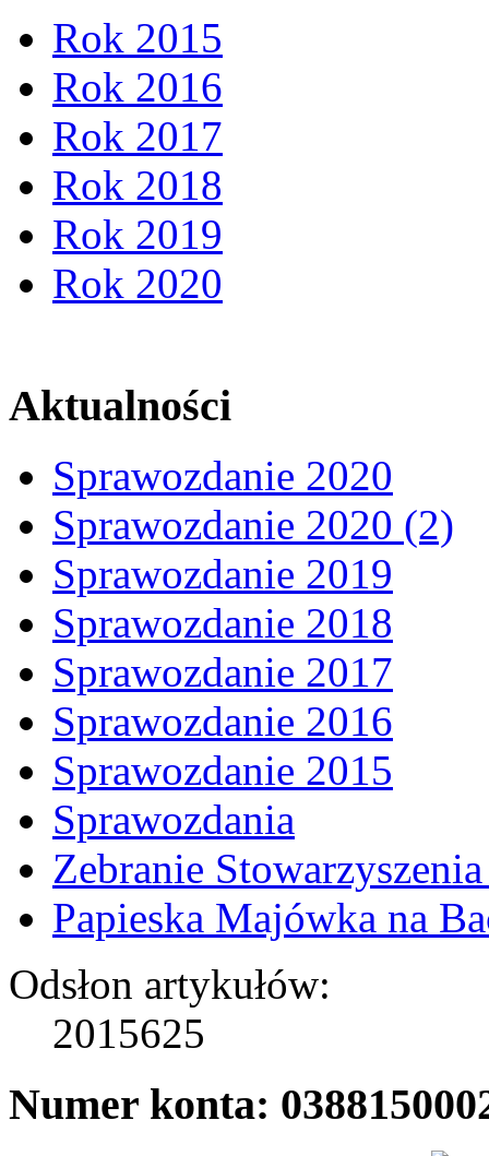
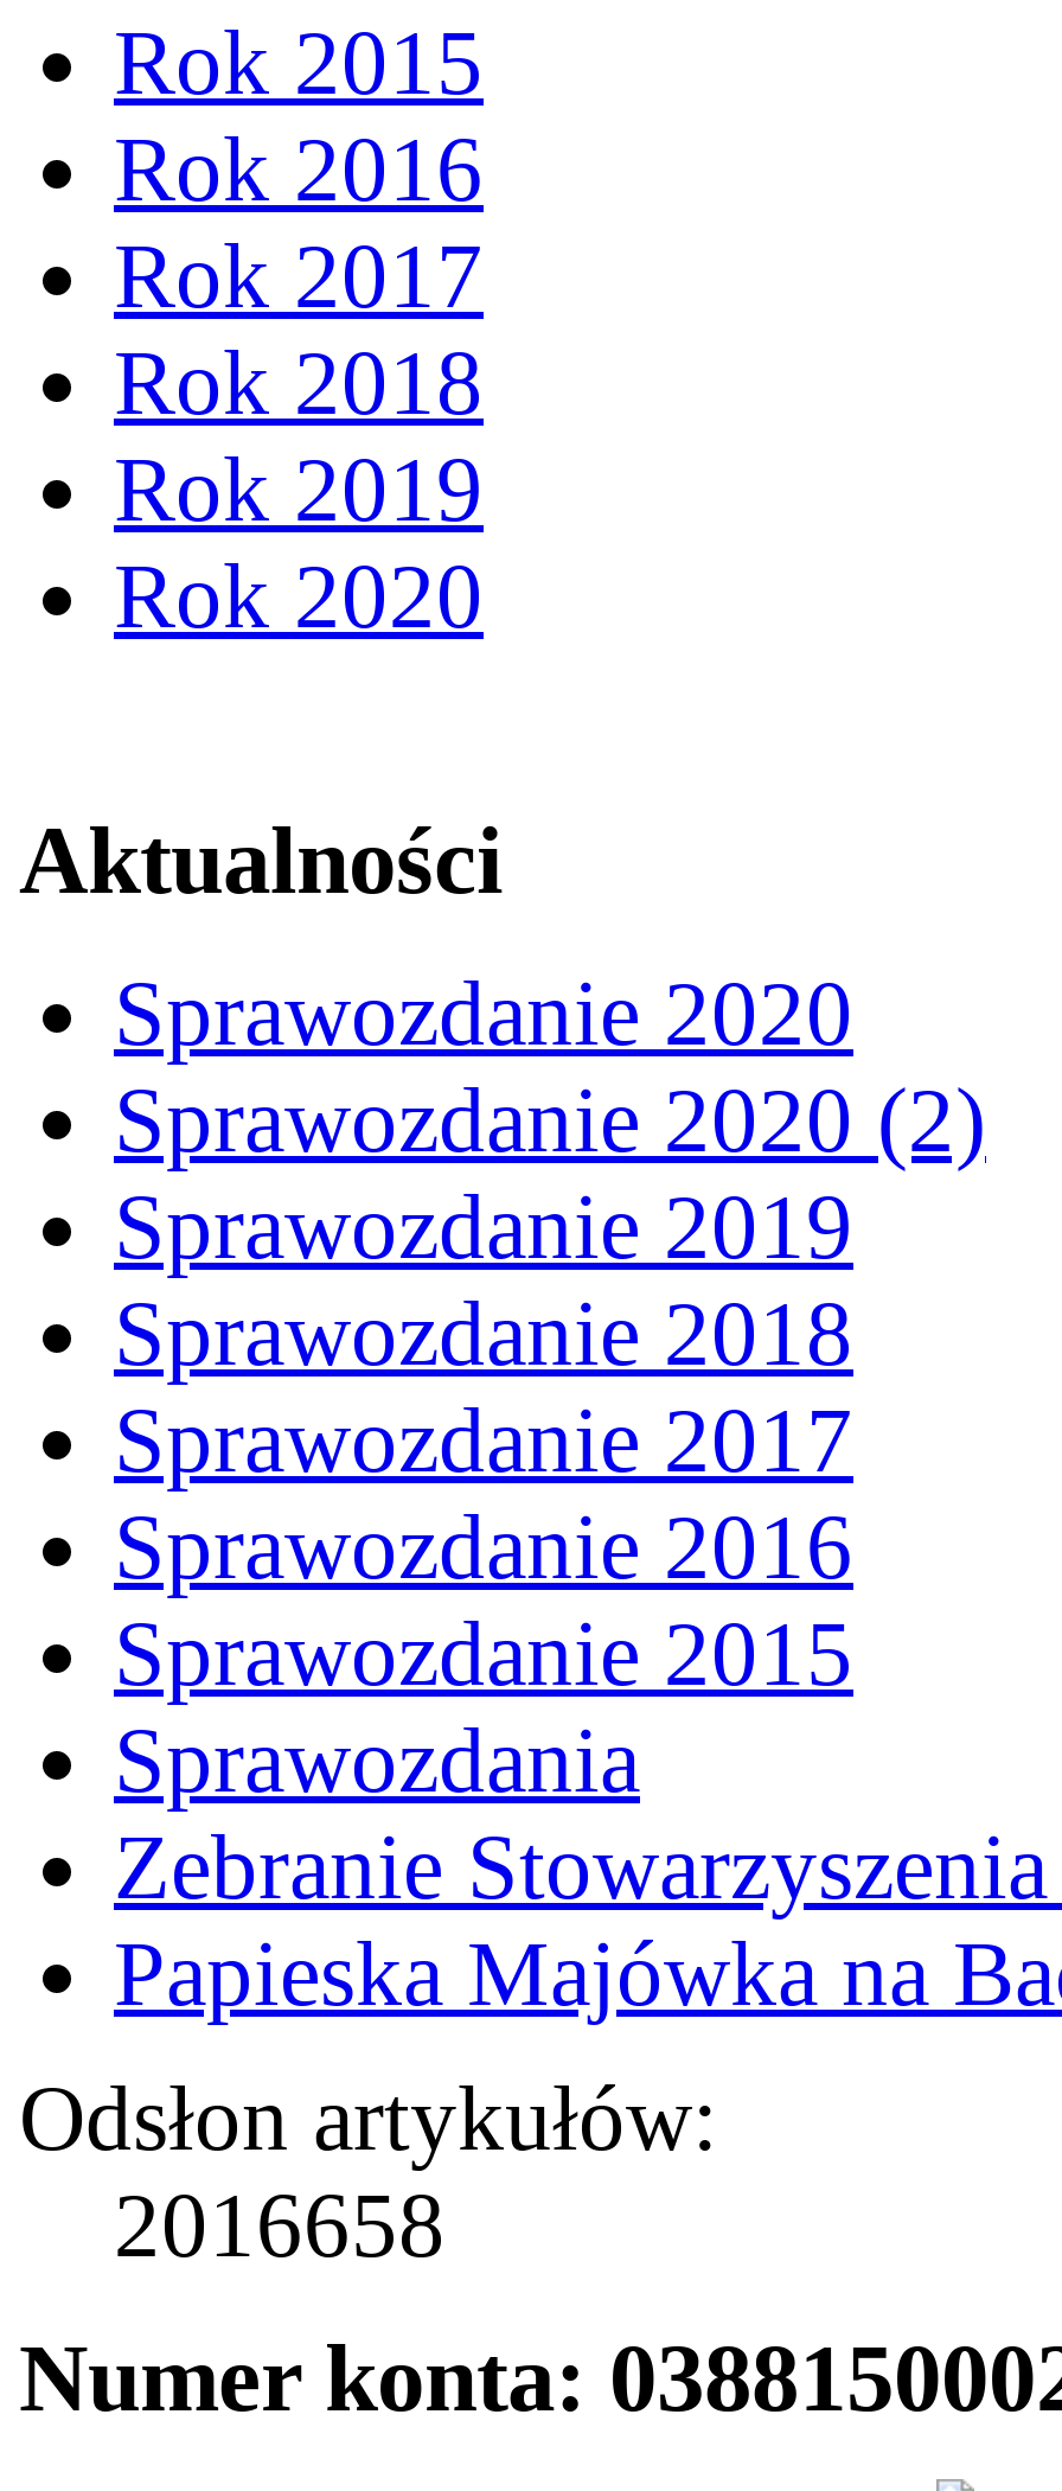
[52,1010,205,1057] 2015625 -> [114,2174,446,2276] 2016658

